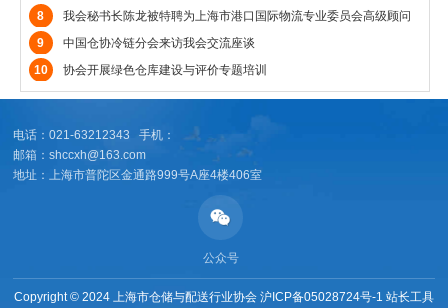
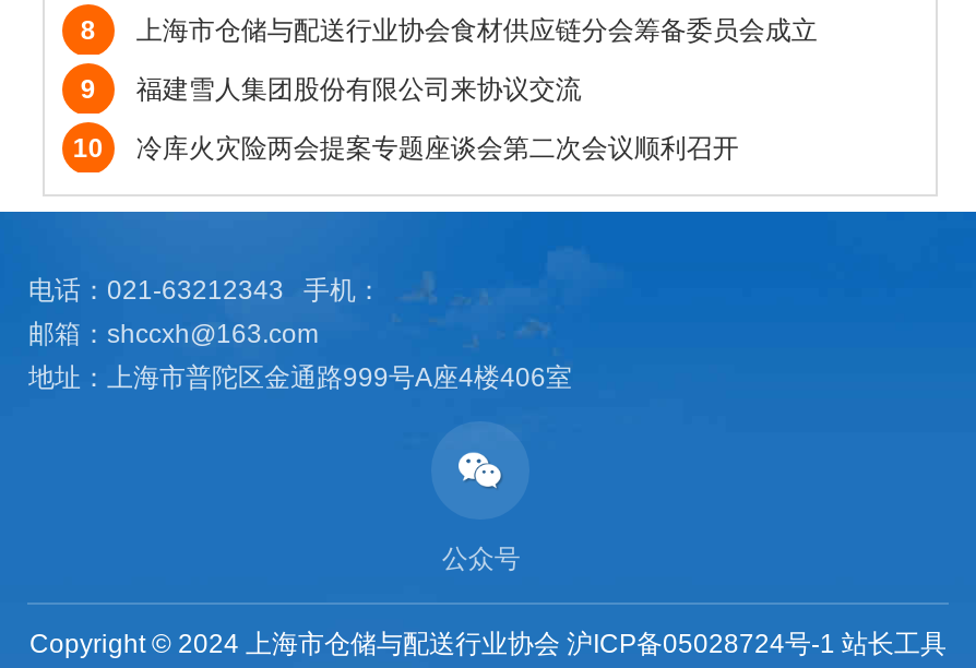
[63,9,411,23] 我会秘书长陈龙被特聘为上海市港口国际物流专业委员会高级顾问 -> [136,15,817,46] 上海市仓储与配送行业协会食材供应链分会筹备委员会成立
[63,36,255,50] 中国仓协冷链分会来访我会交流座谈 -> [136,74,582,105] 福建雪人集团股份有限公司来协议交流
[63,63,267,77] 协会开展绿色仓库建设与评价专题培训 -> [136,133,739,164] 冷库火灾险两会提案专题座谈会第二次会议顺利召开

